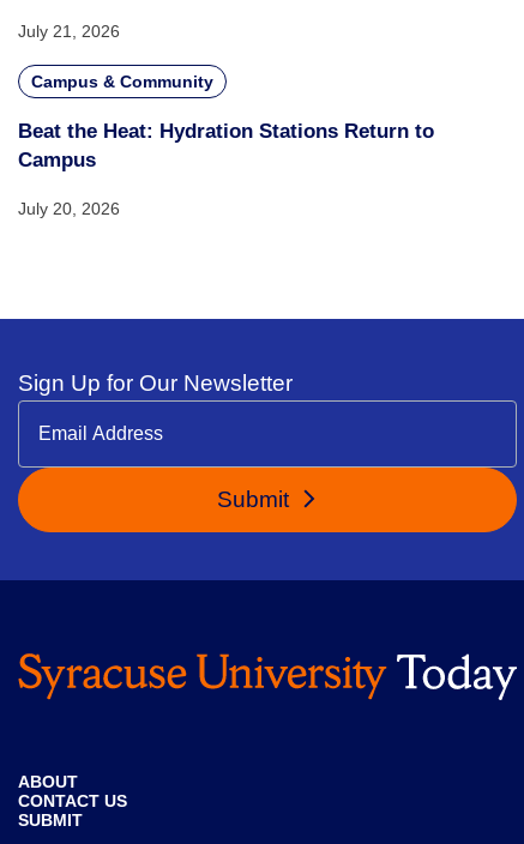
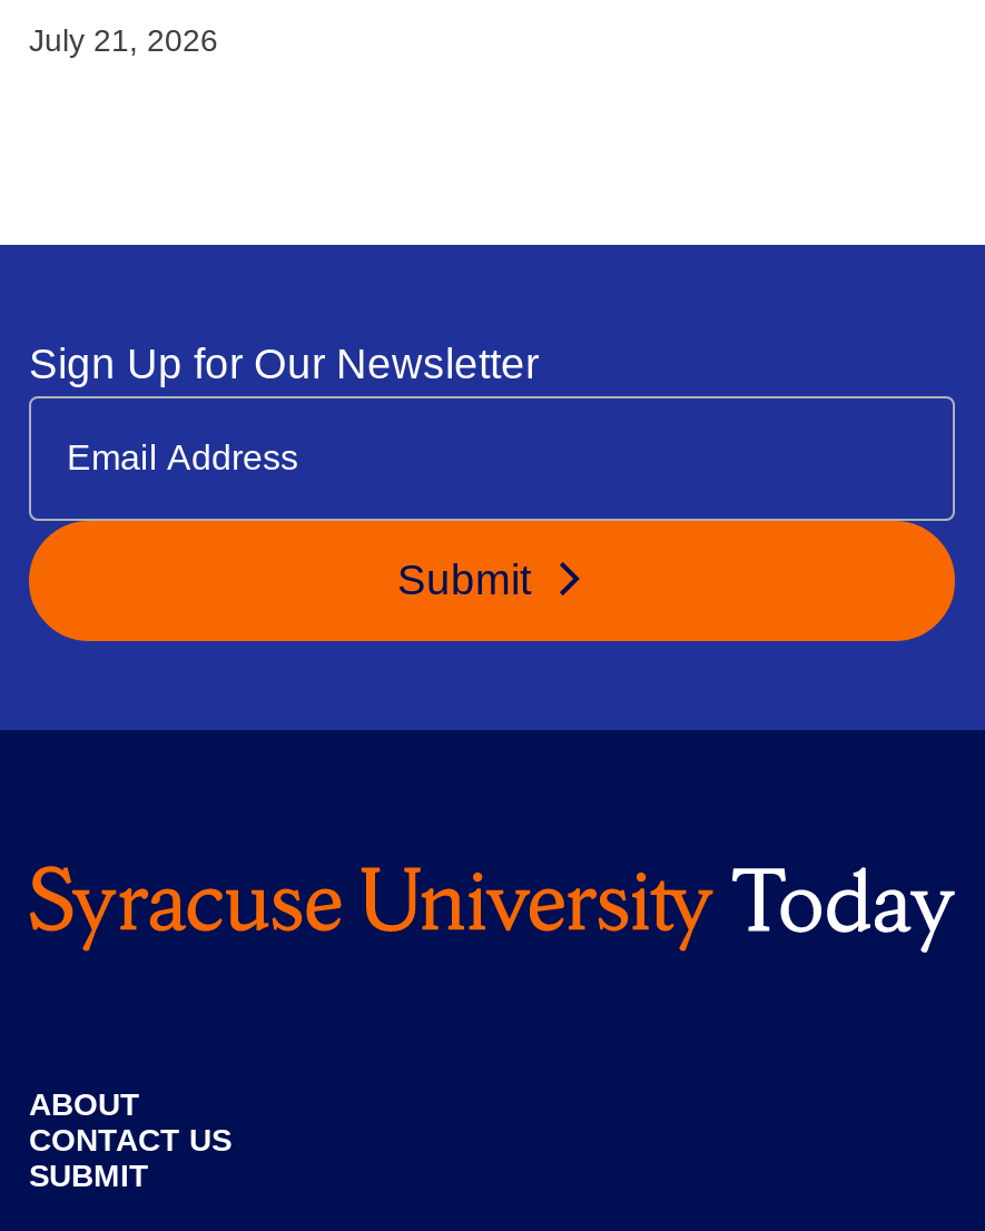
[18,72,434,218] Campus & Community | Beat the Heat: Hydration Stations Return to | Campus | July 20, 2026 -> none

